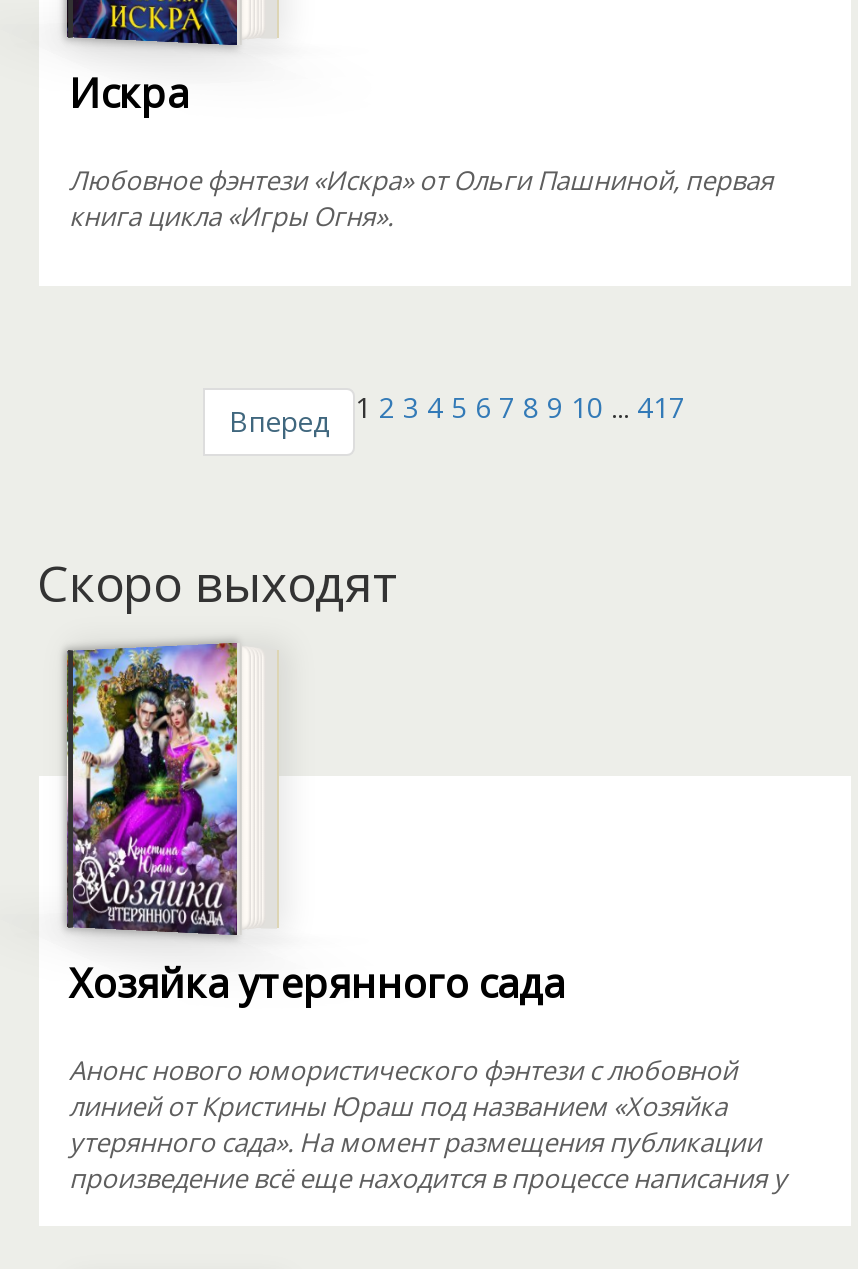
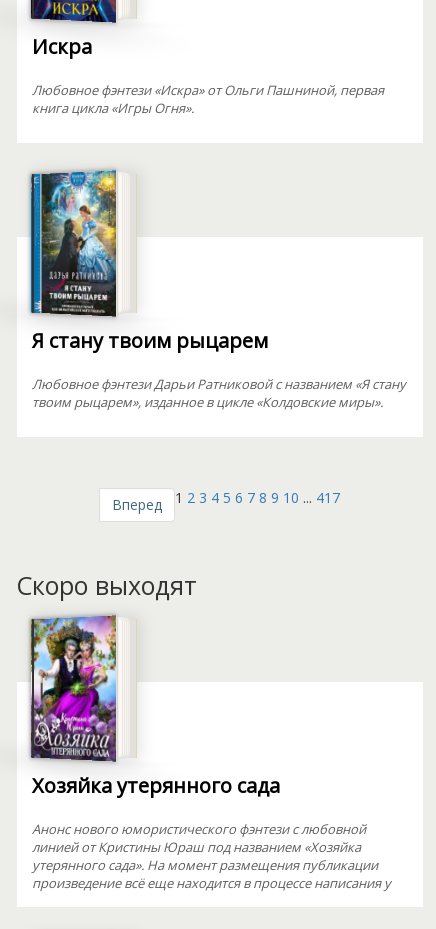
none -> [30,168,406,411] [image] | Я стану твоим рыцарем | Любовное фэнтези Дарьи Ратниковой с названием «Я стану | твоим рыцарем», изданное в цикле «Колдовские миры».

